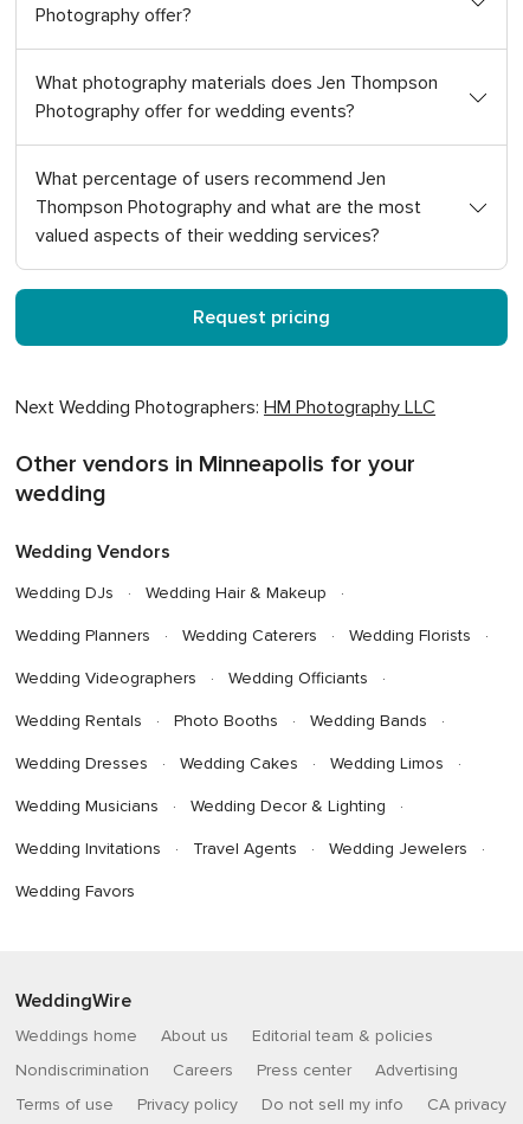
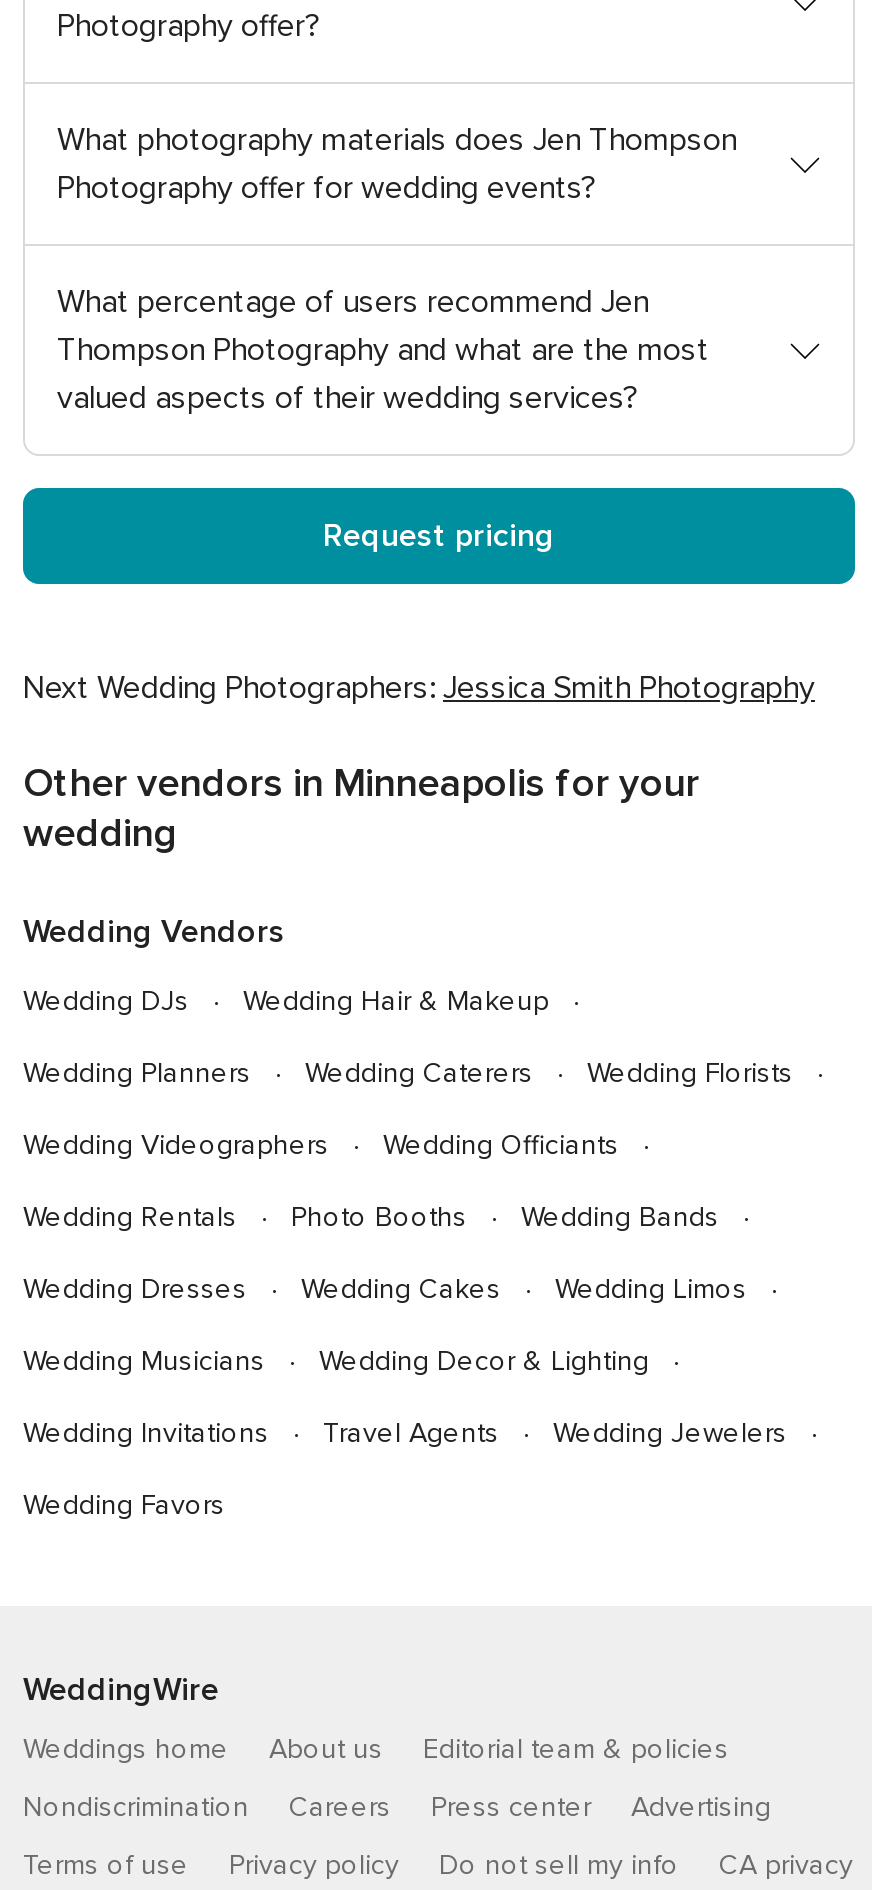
[15,395,435,419] Next Wedding Photographers: HM Photography LLC -> [23,667,815,707] Next Wedding Photographers: Jessica Smith Photography

